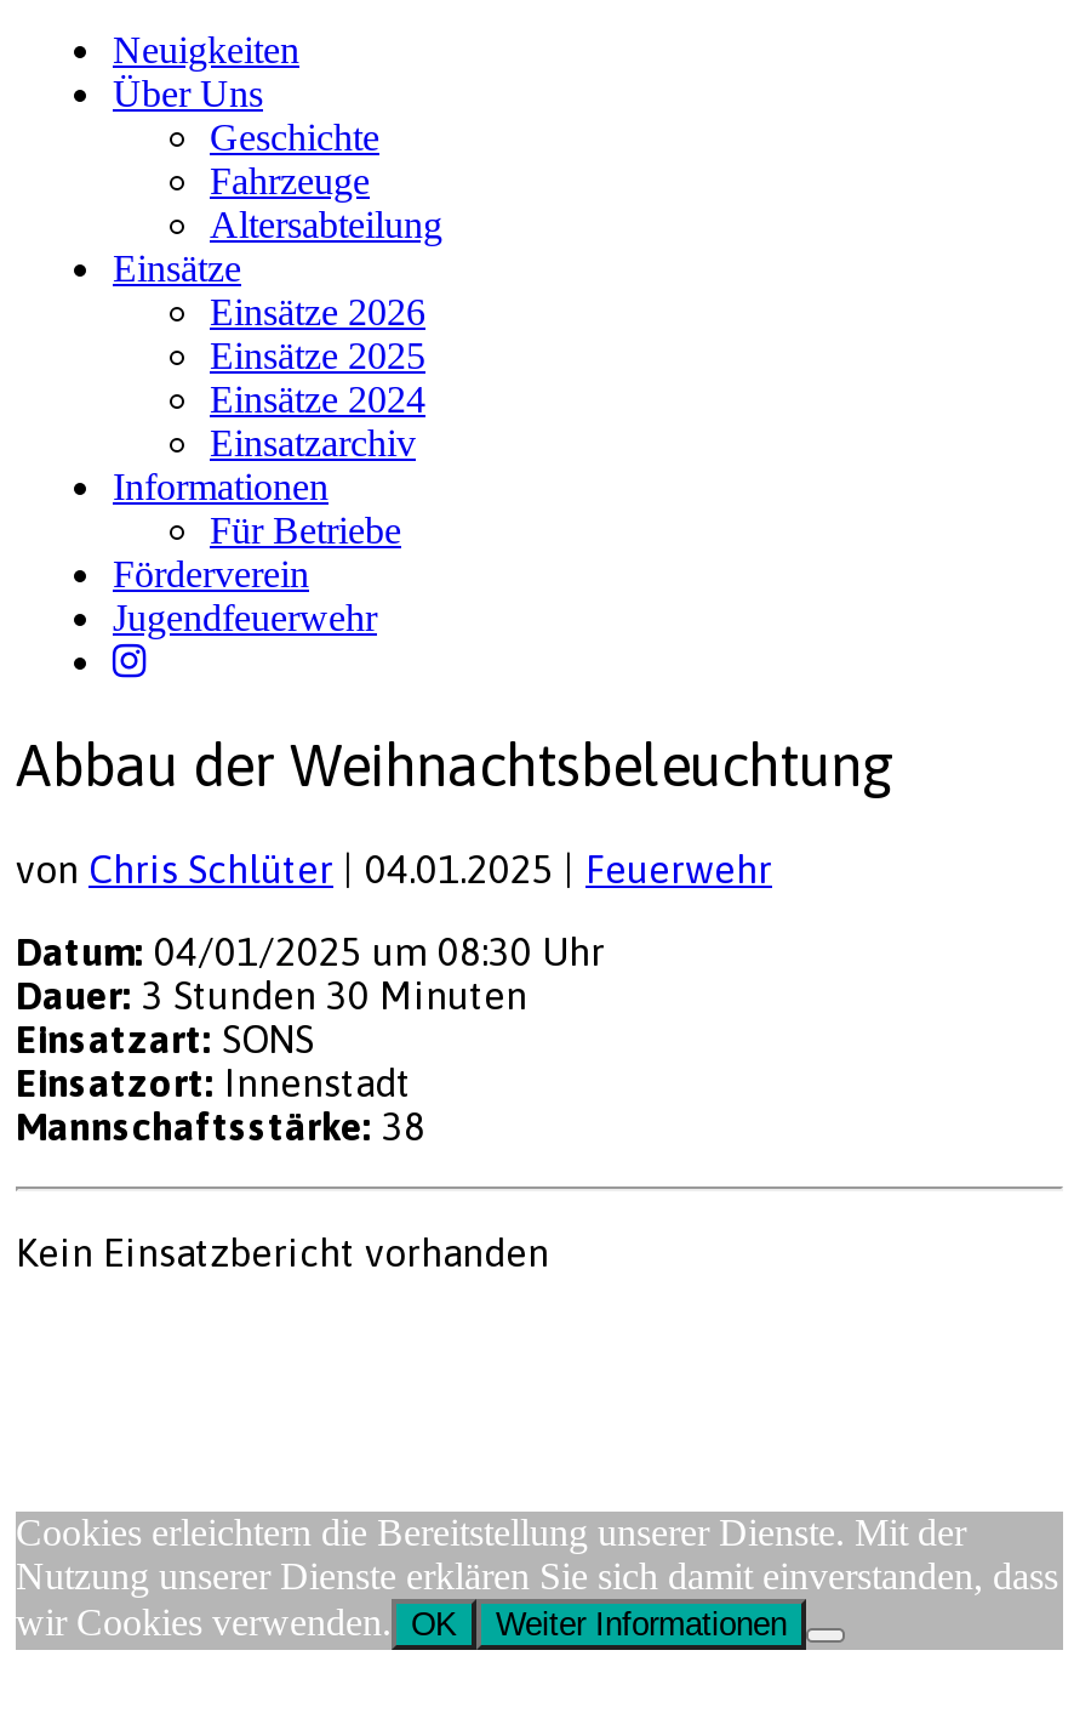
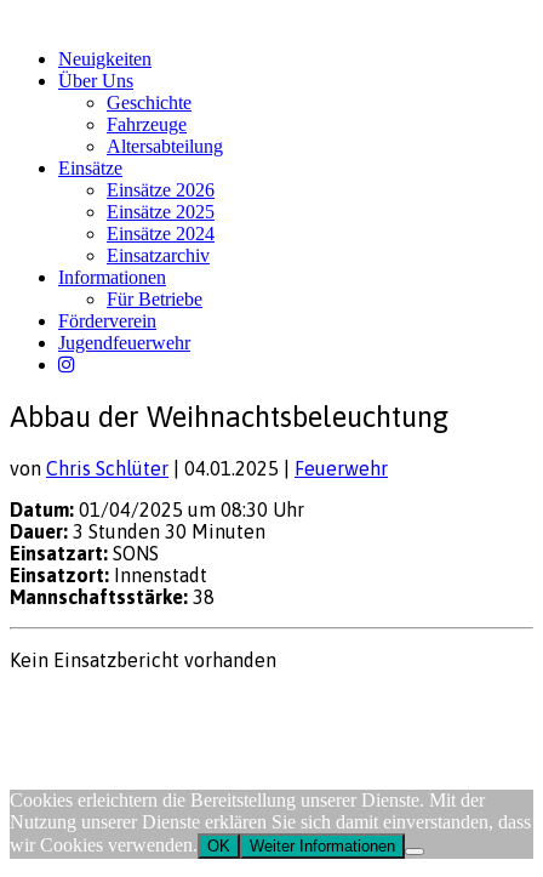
[16,929,605,972] Datum: 04/01/2025 um 08:30 Uhr -> [10,498,304,520] Datum: 01/04/2025 um 08:30 Uhr

